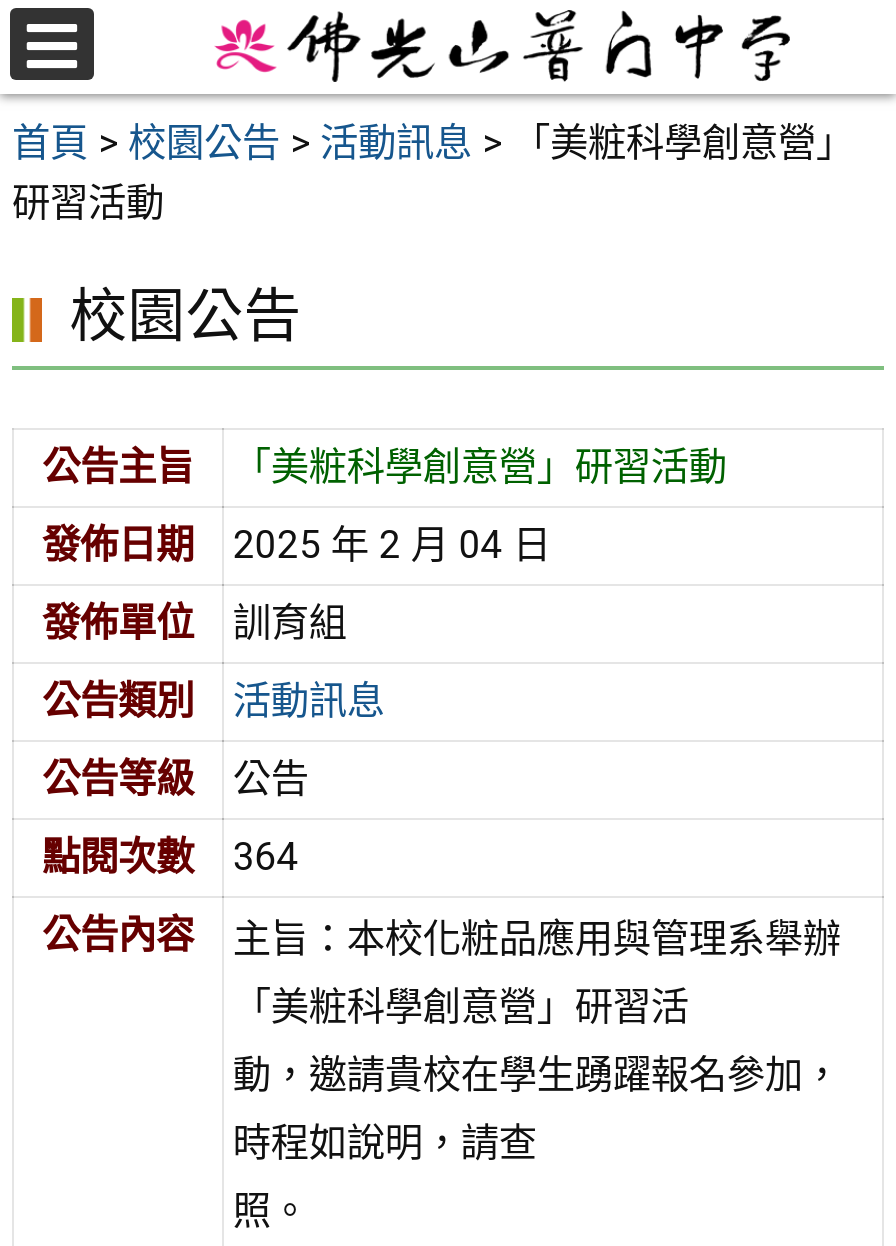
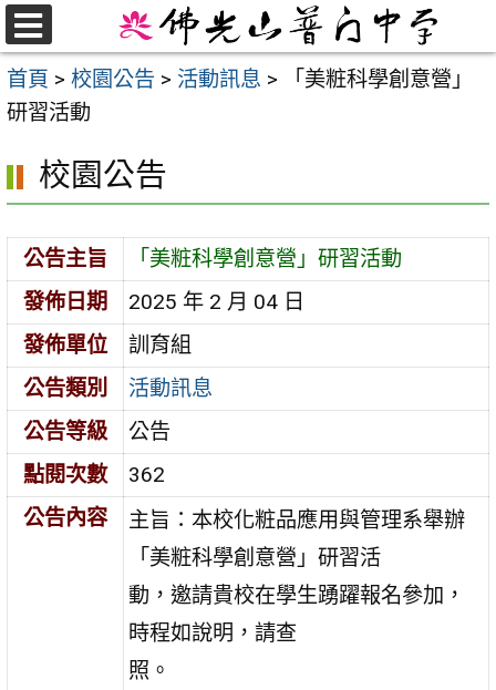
[42,834,299,880] 點閱次數 364 -> [23,462,165,487] 點閱次數 362

